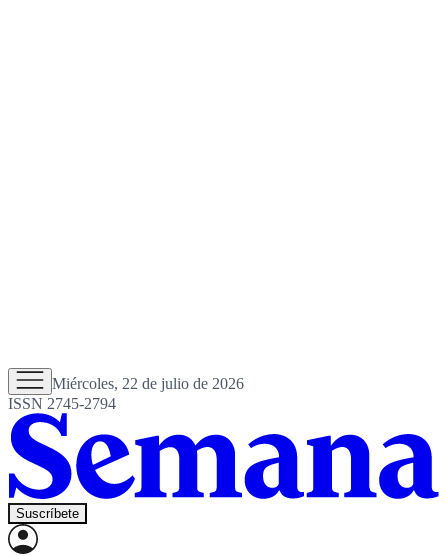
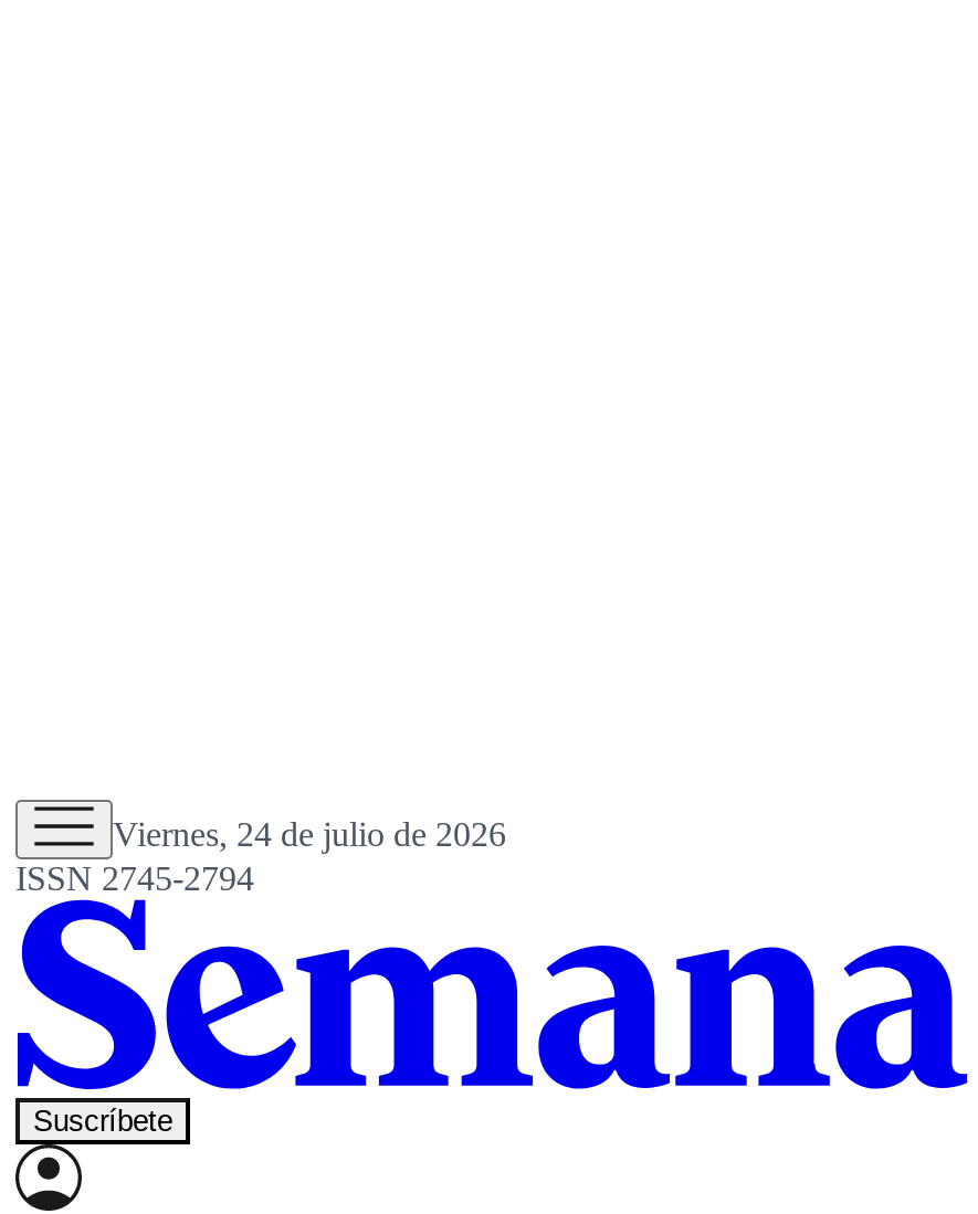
[52,375,244,392] Miércoles, 22 de julio de 2026 -> [113,815,506,853] Viernes, 24 de julio de 2026

